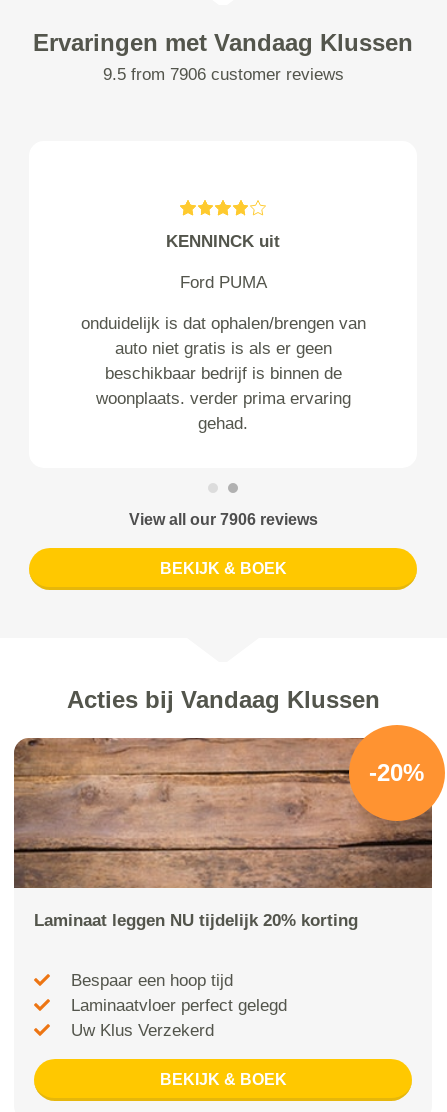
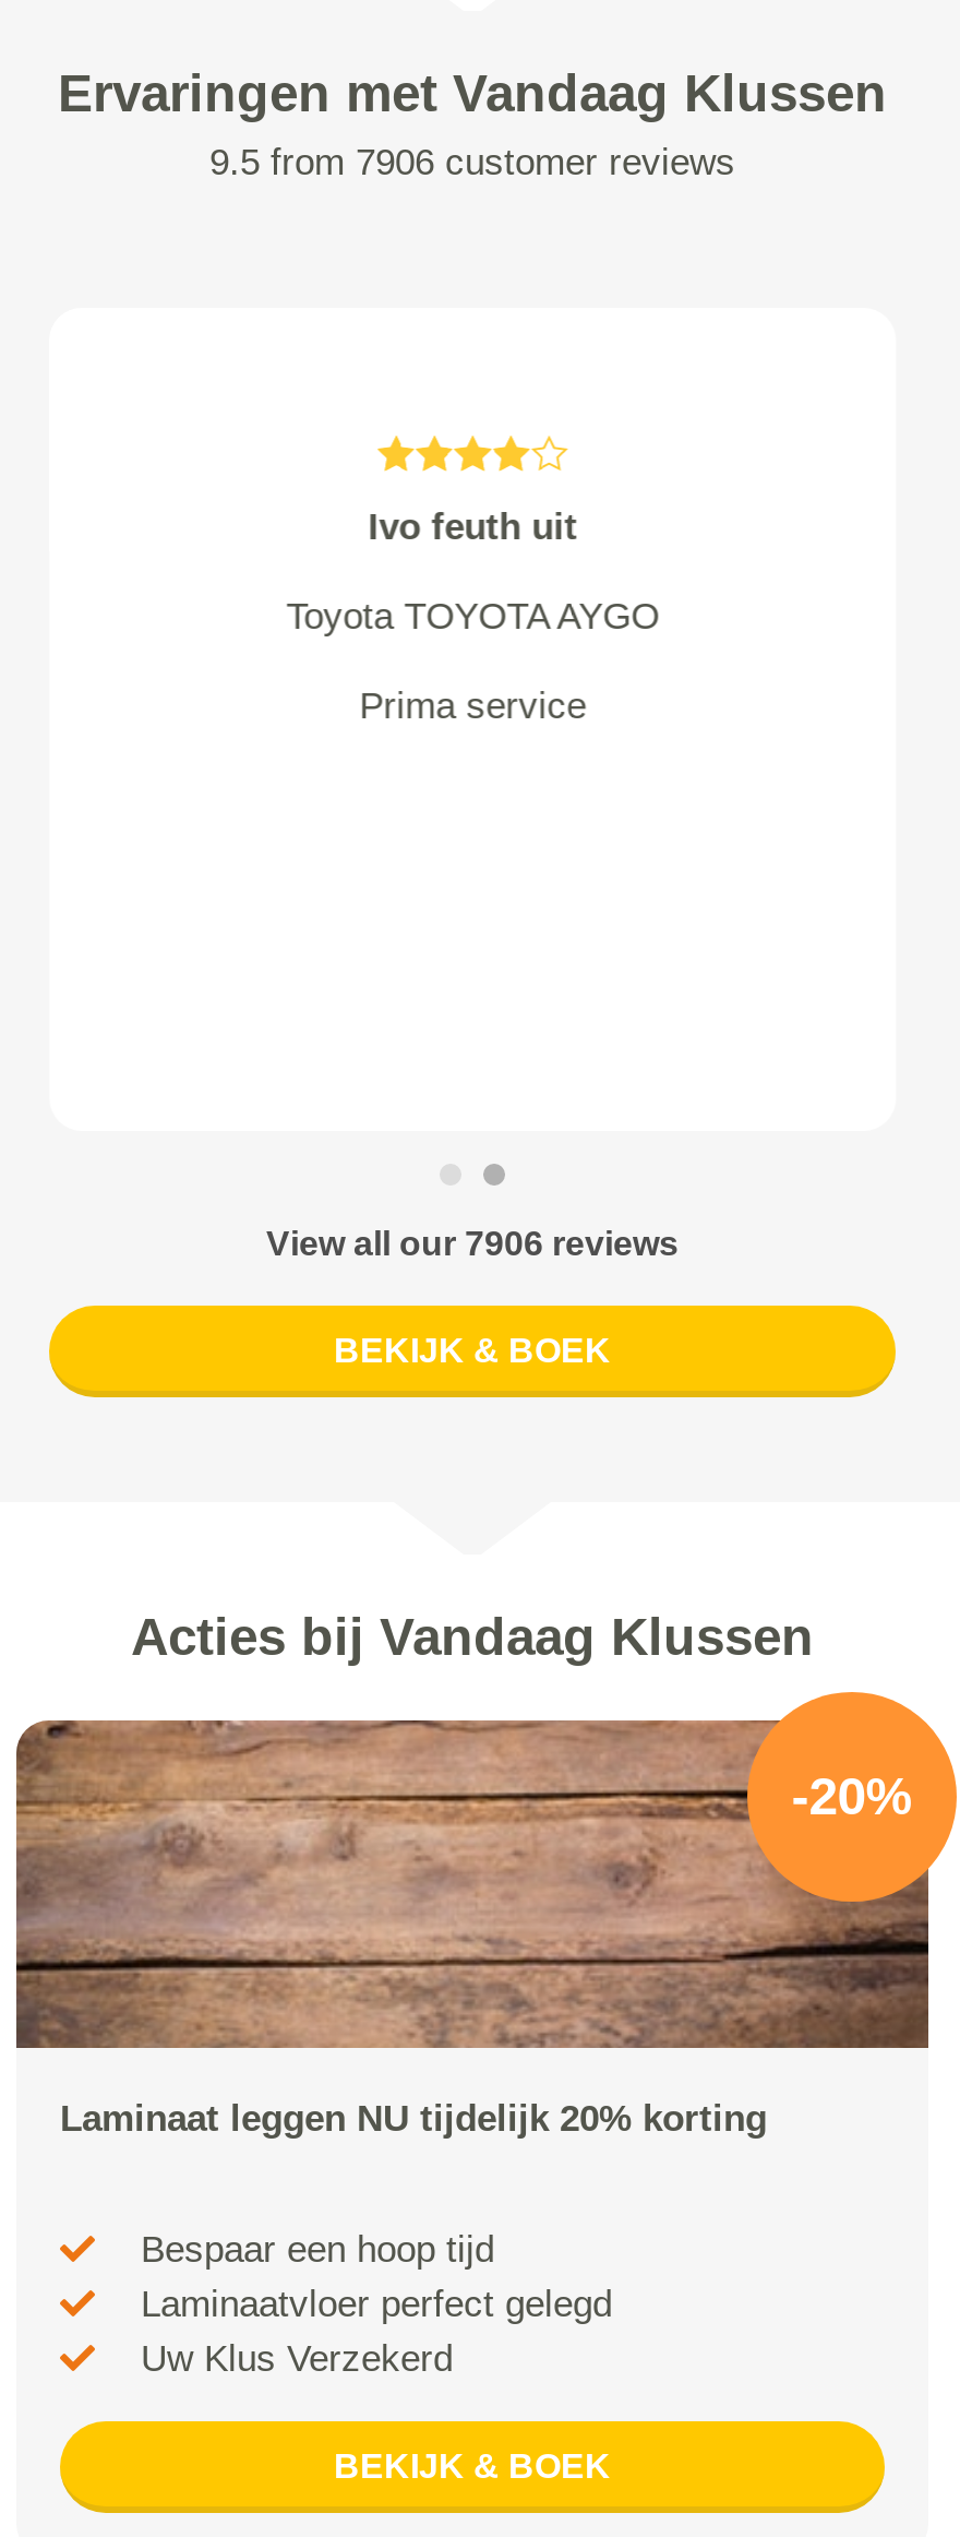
[166,232,280,251] KENNINCK uit -> [368,506,577,548] Ivo feuth uit
[179,273,266,292] Ford PUMA -> [286,596,659,637] Toyota TOYOTA AYGO
[80,314,365,433] onduidelijk is dat ophalen/brengen van | auto niet gratis is als er geen | beschikbaar bedrijf is binnen de | woonplaats. verder prima ervaring | gehad. -> [359,685,586,727] Prima service

